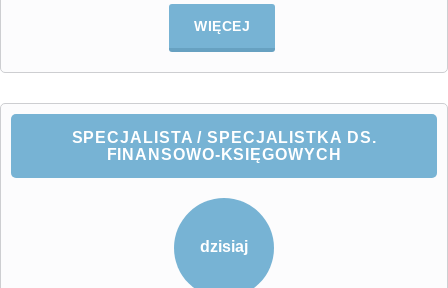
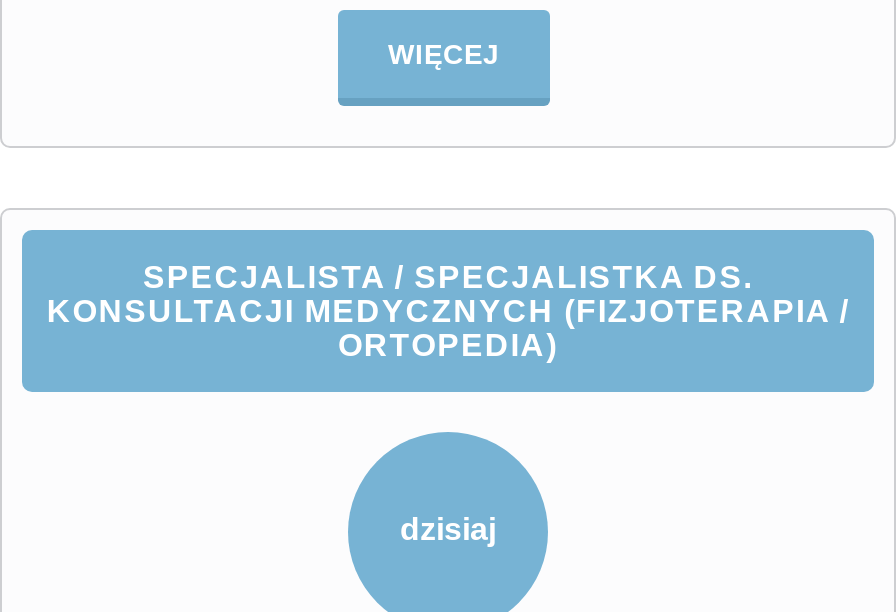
[106,146,341,163] FINANSOWO-KSIĘGOWYCH -> [47,294,849,362] KONSULTACJI MEDYCZNYCH (FIZJOTERAPIA / | ORTOPEDIA)

